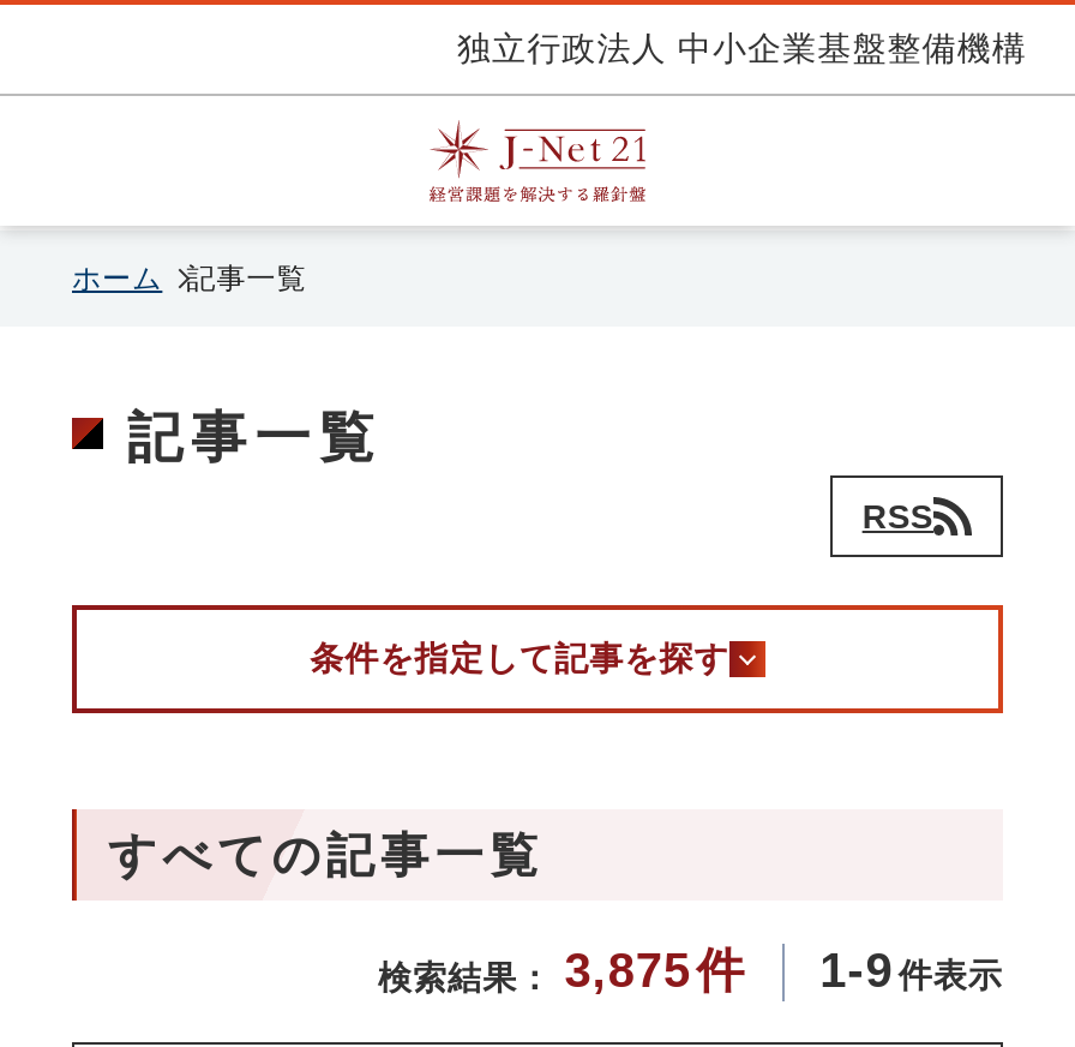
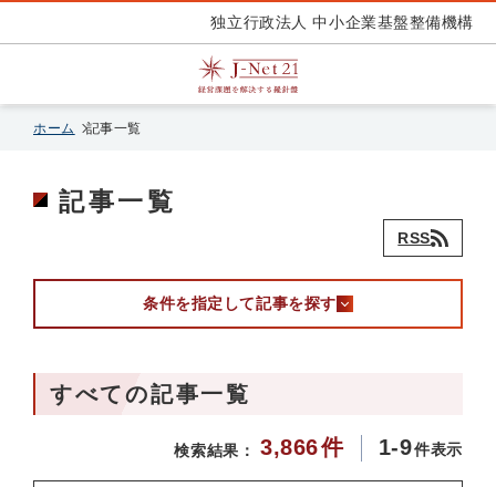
[378,944,1003,997] 検索結果： 3,875 件 1-9 件表示 -> [174,435,463,459] 検索結果： 3,866 件 1-9 件表示

